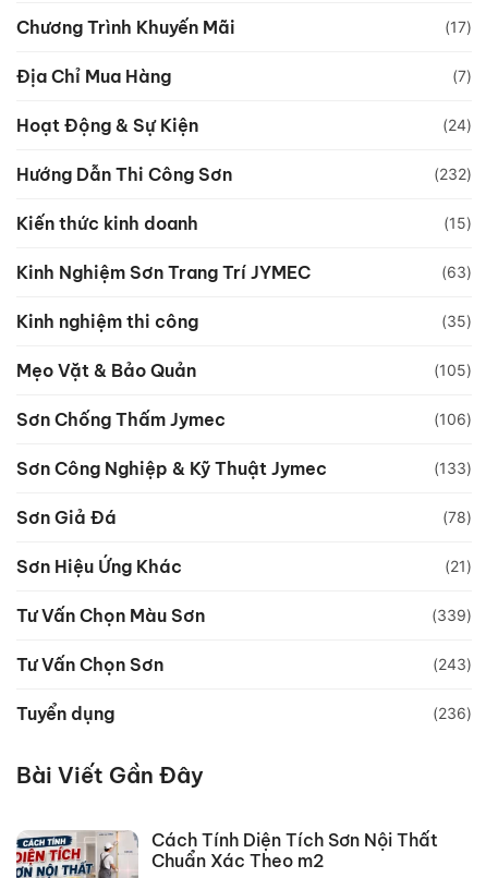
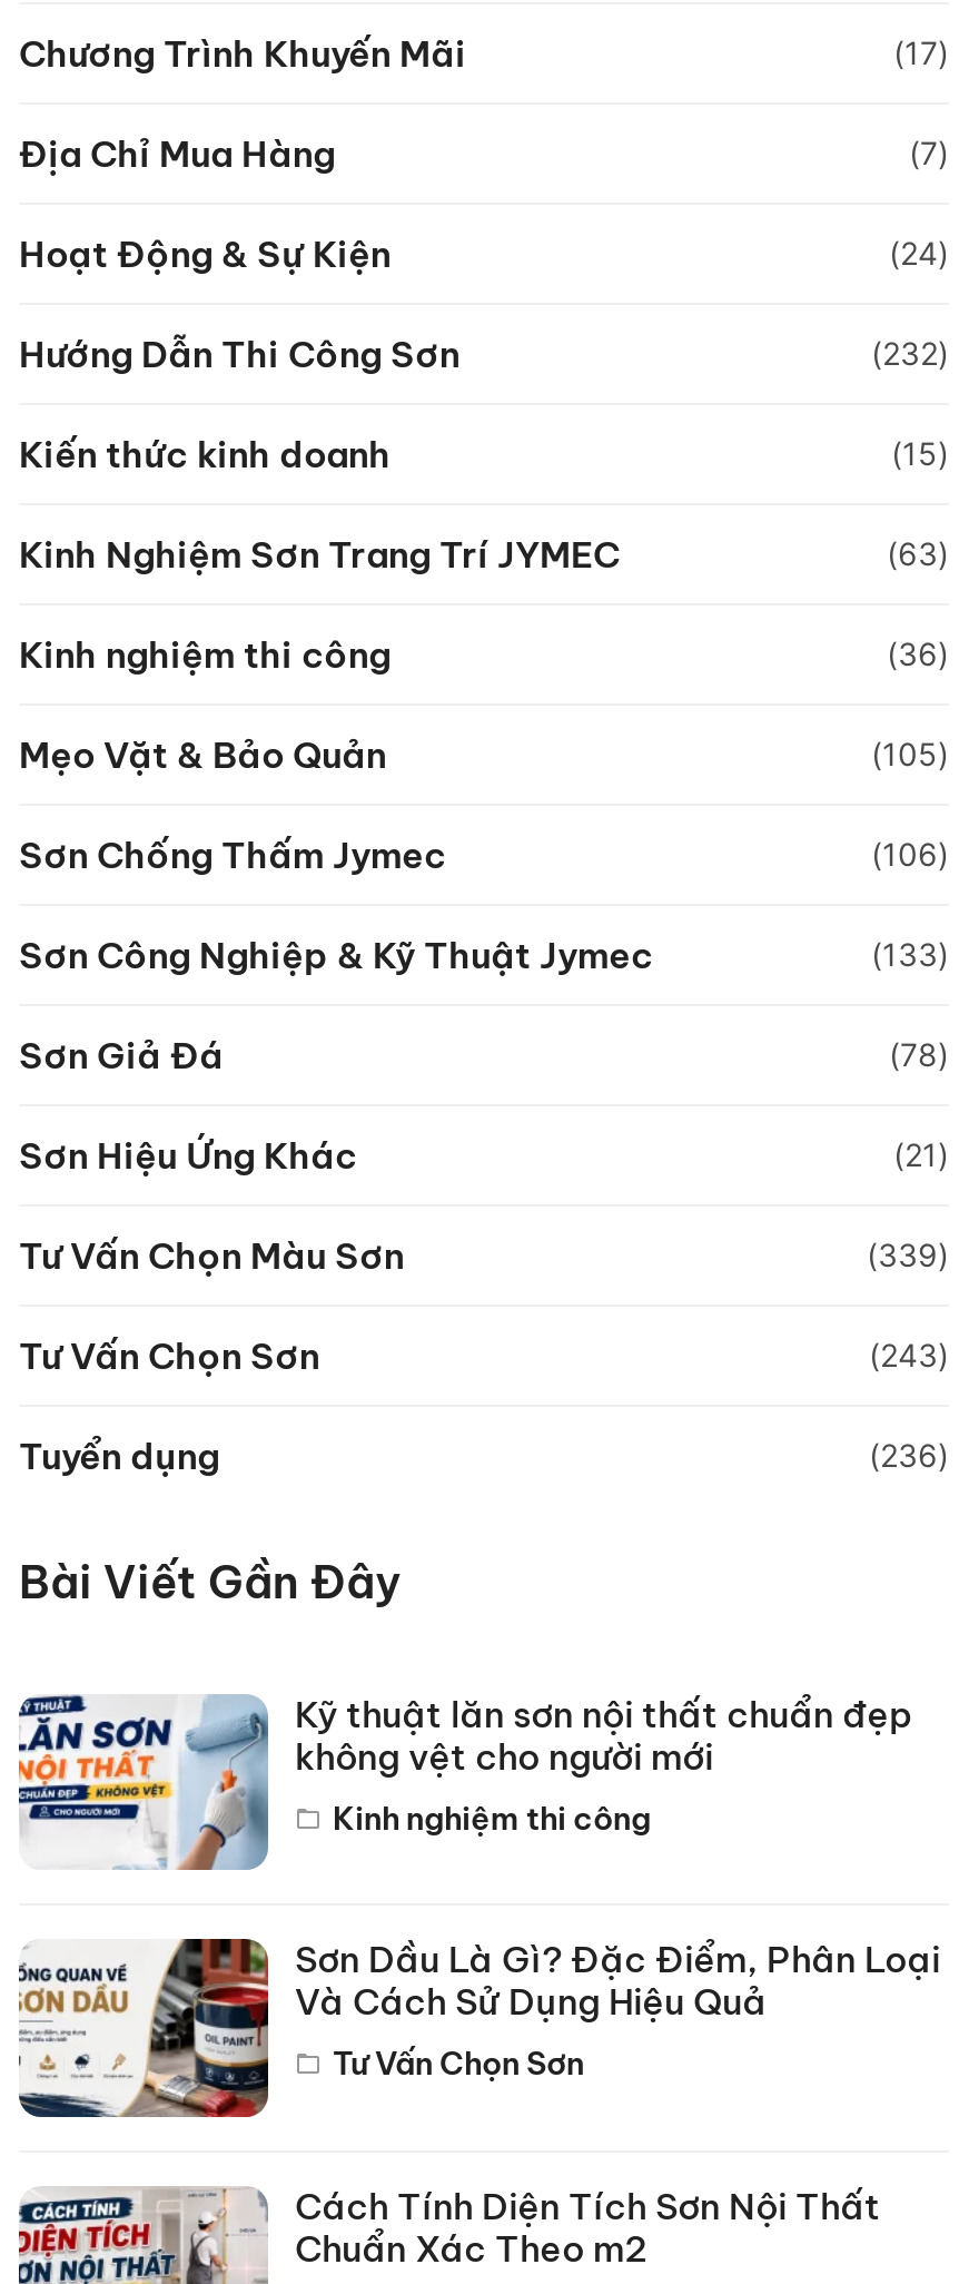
[441,312,472,330] (35) -> [887,634,949,672] (36)
none -> [17,1691,940,2084] [image] | Kỹ thuật lăn sơn nội thất chuẩn đẹp | không vệt cho người mới | Kinh nghiệm thi công | Sơn Dầu Là Gì? Đặc Điểm, Phân Loại | Và Cách Sử Dụng Hiệu Quả | Tư Vấn Chọn Sơn
none -> [17,1937,268,2119] [image]

